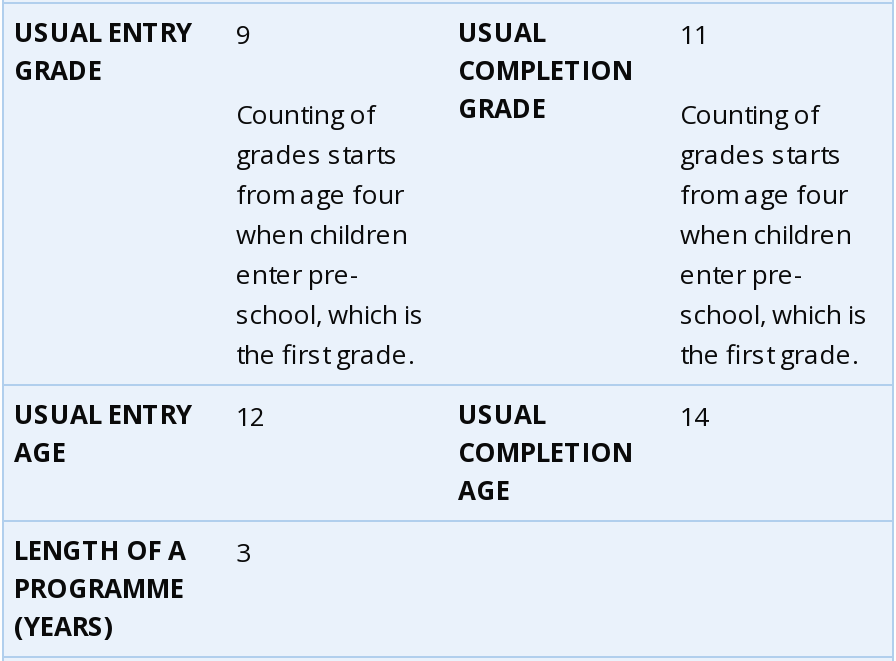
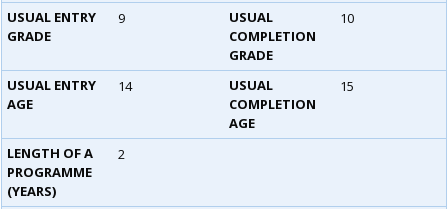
[680,16,868,372] 11 | Counting of | grades starts | from age four | when children | enter pre- | school, which is | the first grade. -> [340,9,354,27] 10
[236,96,424,372] Counting of | grades starts | from age four | when children | enter pre- | school, which is | the first grade. -> none
[14,396,264,434] USUAL ENTRY 12 -> [7,76,132,95] USUAL ENTRY 14
[680,398,708,434] 14 -> [340,77,354,95] 15
[14,532,250,570] LENGTH OF A 3 -> [7,144,125,163] LENGTH OF A 2

